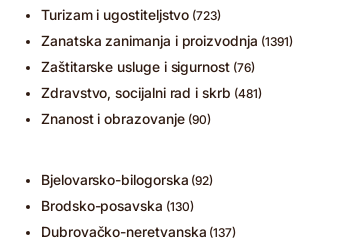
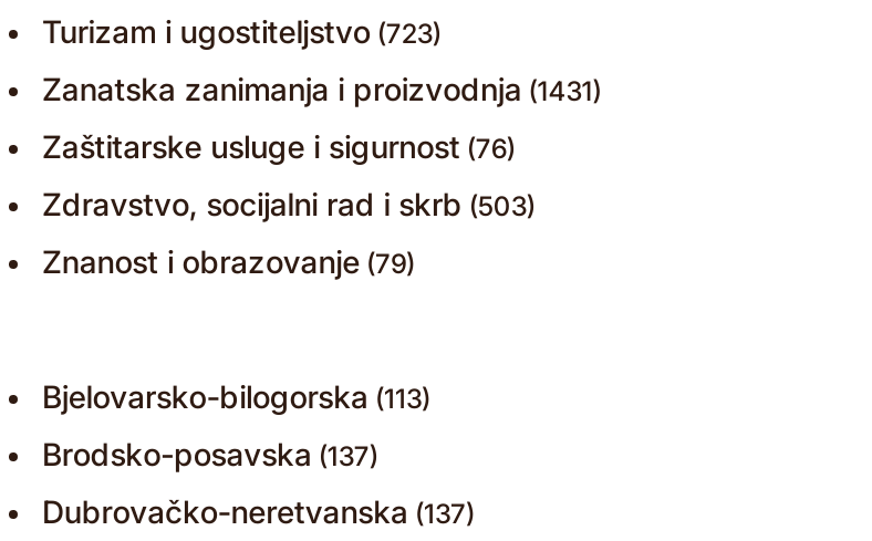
[41,32,293,49] Zanatska zanimanja i proizvodnja (1391) -> [42,70,602,107] Zanatska zanimanja i proizvodnja (1431)
[41,84,262,101] Zdravstvo, socijalni rad i skrb (481) -> [42,185,535,222] Zdravstvo, socijalni rad i skrb (503)
[41,110,210,127] Znanost i obrazovanje (90) -> [42,242,415,280] Znanost i obrazovanje (79)
[41,171,213,188] Bjelovarsko-bilogorska (92) -> [42,377,430,415] Bjelovarsko-bilogorska (113)
[41,197,194,214] Brodsko-posavska (130) -> [42,435,378,472] Brodsko-posavska (137)

